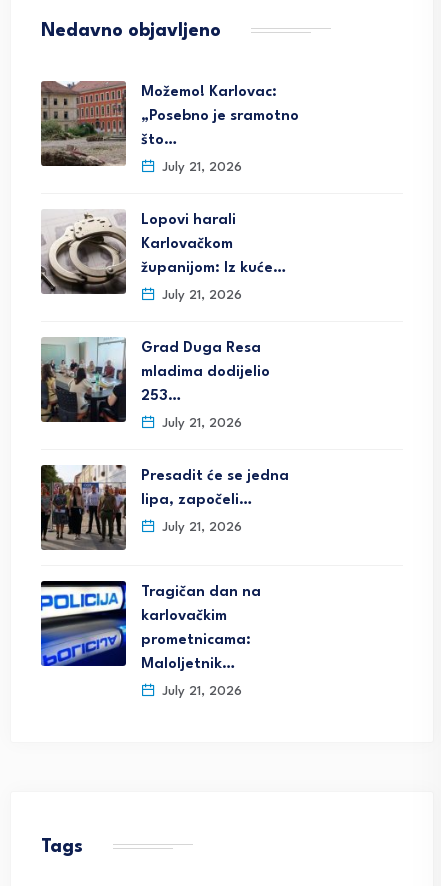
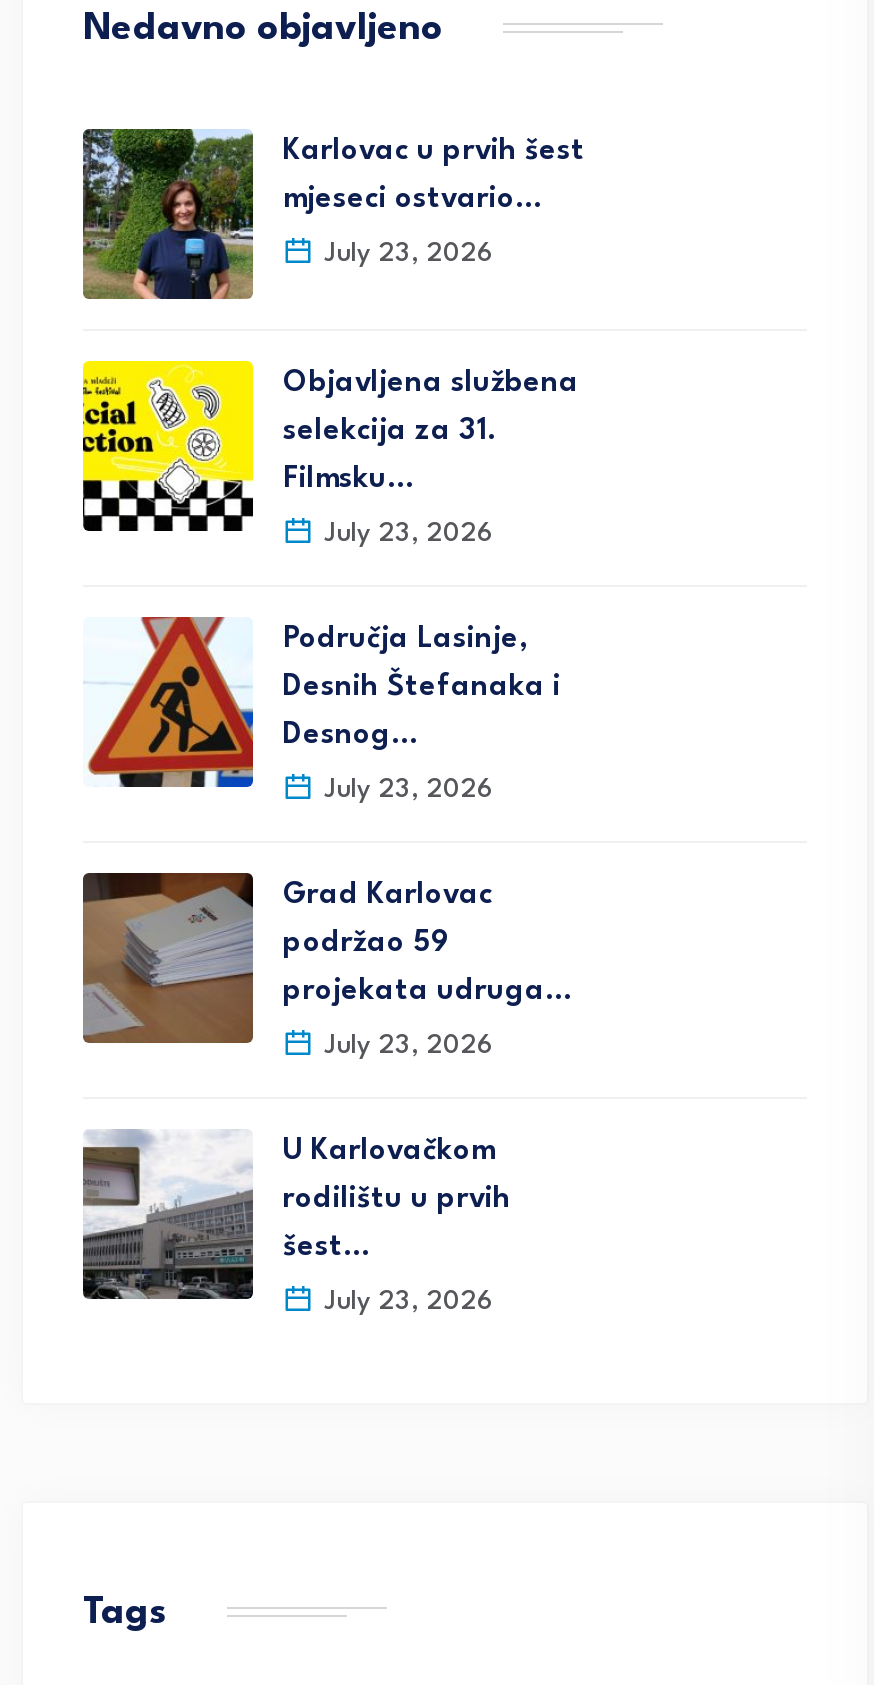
[41,80,299,174] [image] | Možemo! Karlovac: | „Posebno je sramotno | što… | July 21, 2026 -> [81,127,585,301] [image] | Karlovac u prvih šest | mjeseci ostvario… | July 23, 2026
[41,210,286,302] [image] | Lopovi harali | Karlovačkom | županijom: Iz kuće… | July 21, 2026 -> [81,359,579,546] [image] | Objavljena službena | selekcija za 31. | Filmsku… | July 23, 2026
[40,336,270,430] [image] | Grad Duga Resa | mladima dodijelio | 253… | July 21, 2026 -> [83,615,561,802] [image] | Područja Lasinje, | Desnih Štefanaka i | Desnog… | July 23, 2026
[40,464,289,551] [image] | Presadit će se jedna | lipa, započeli… | July 21, 2026 -> [81,871,571,1058] [image] | Grad Karlovac | podržao 59 | projekata udruga… | July 23, 2026
[40,580,261,698] [image] | Tragičan dan na | karlovačkim | prometnicama: | Maloljetnik… | July 21, 2026 -> [81,1129,511,1314] [image] | U Karlovačkom | rodilištu u prvih | šest… | July 23, 2026

